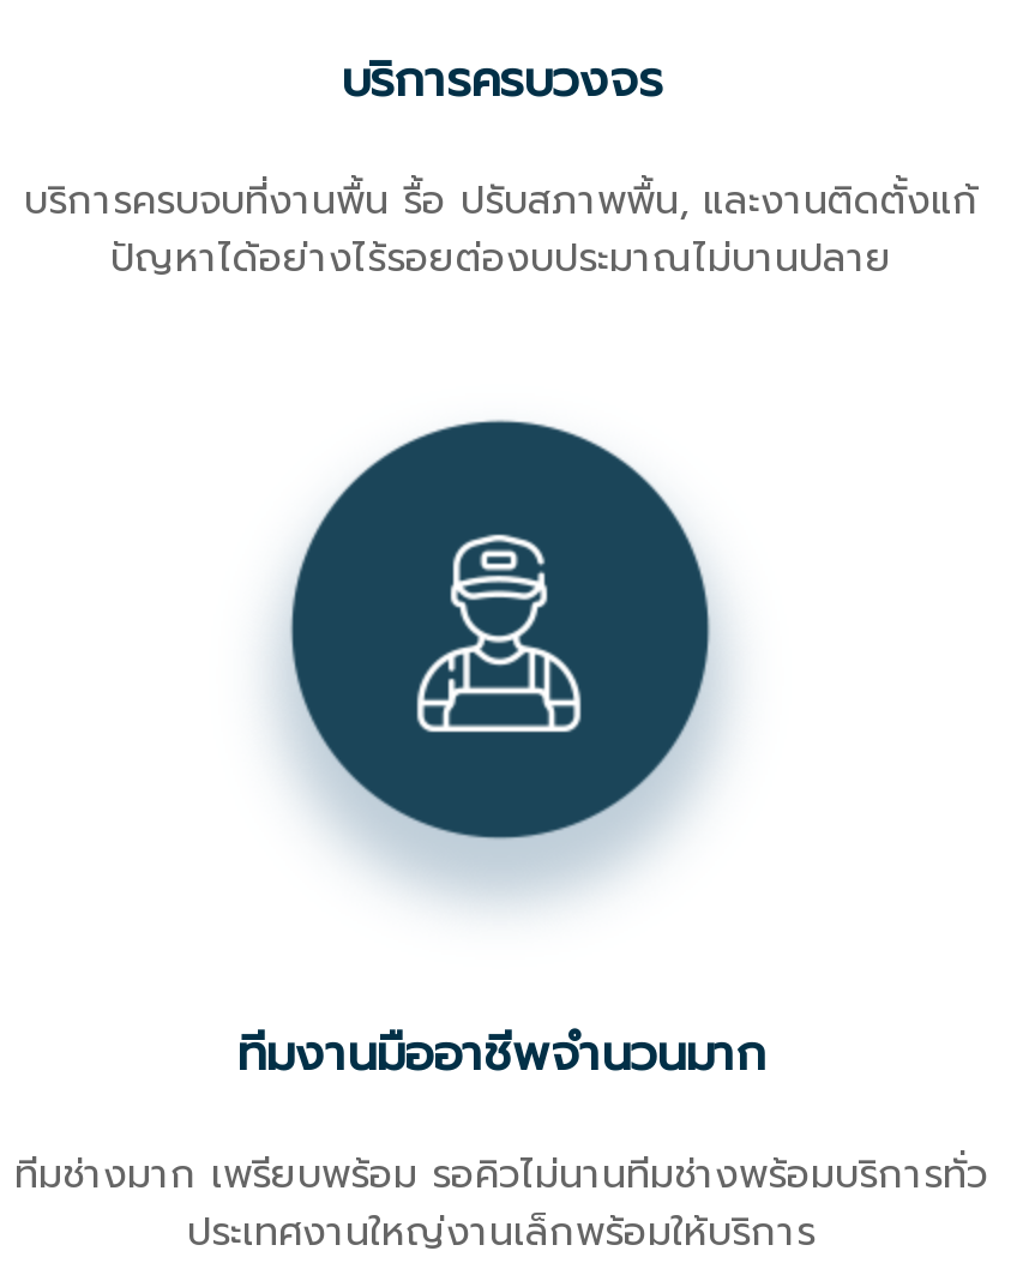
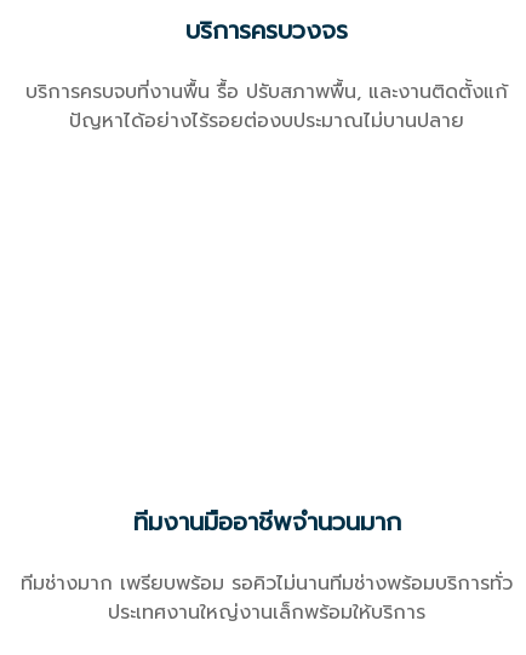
[271,417,729,904] [image] -> none

